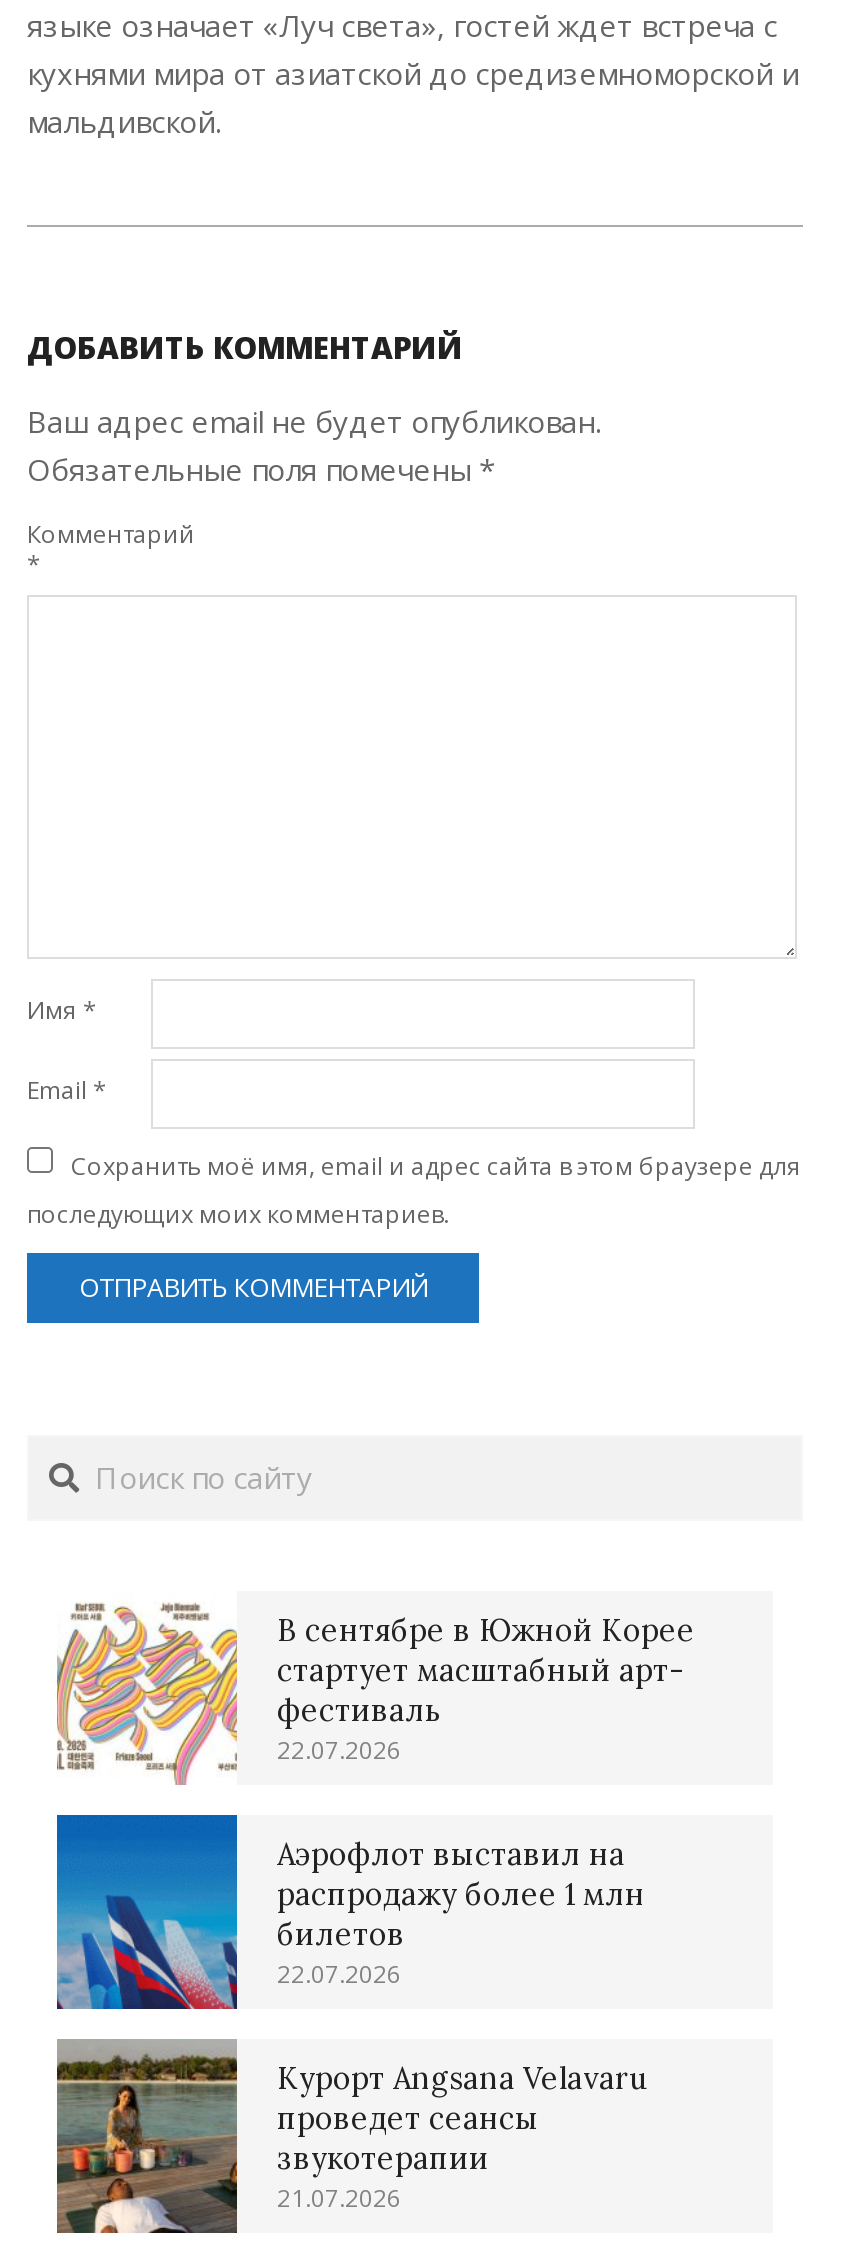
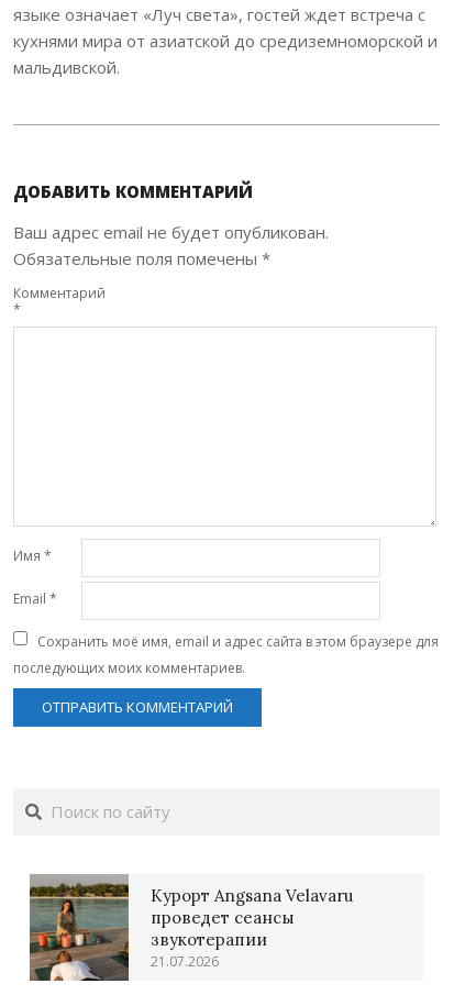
[55,1602,695,1990] [image] | В сентябре в Южной Корее | стартует масштабный арт- | фестиваль | 22.07.2026 | Аэрофлот выставил на | распродажу более 1 млн | билетов | 22.07.2026 -> none
[55,1812,239,2012] [image] -> none

